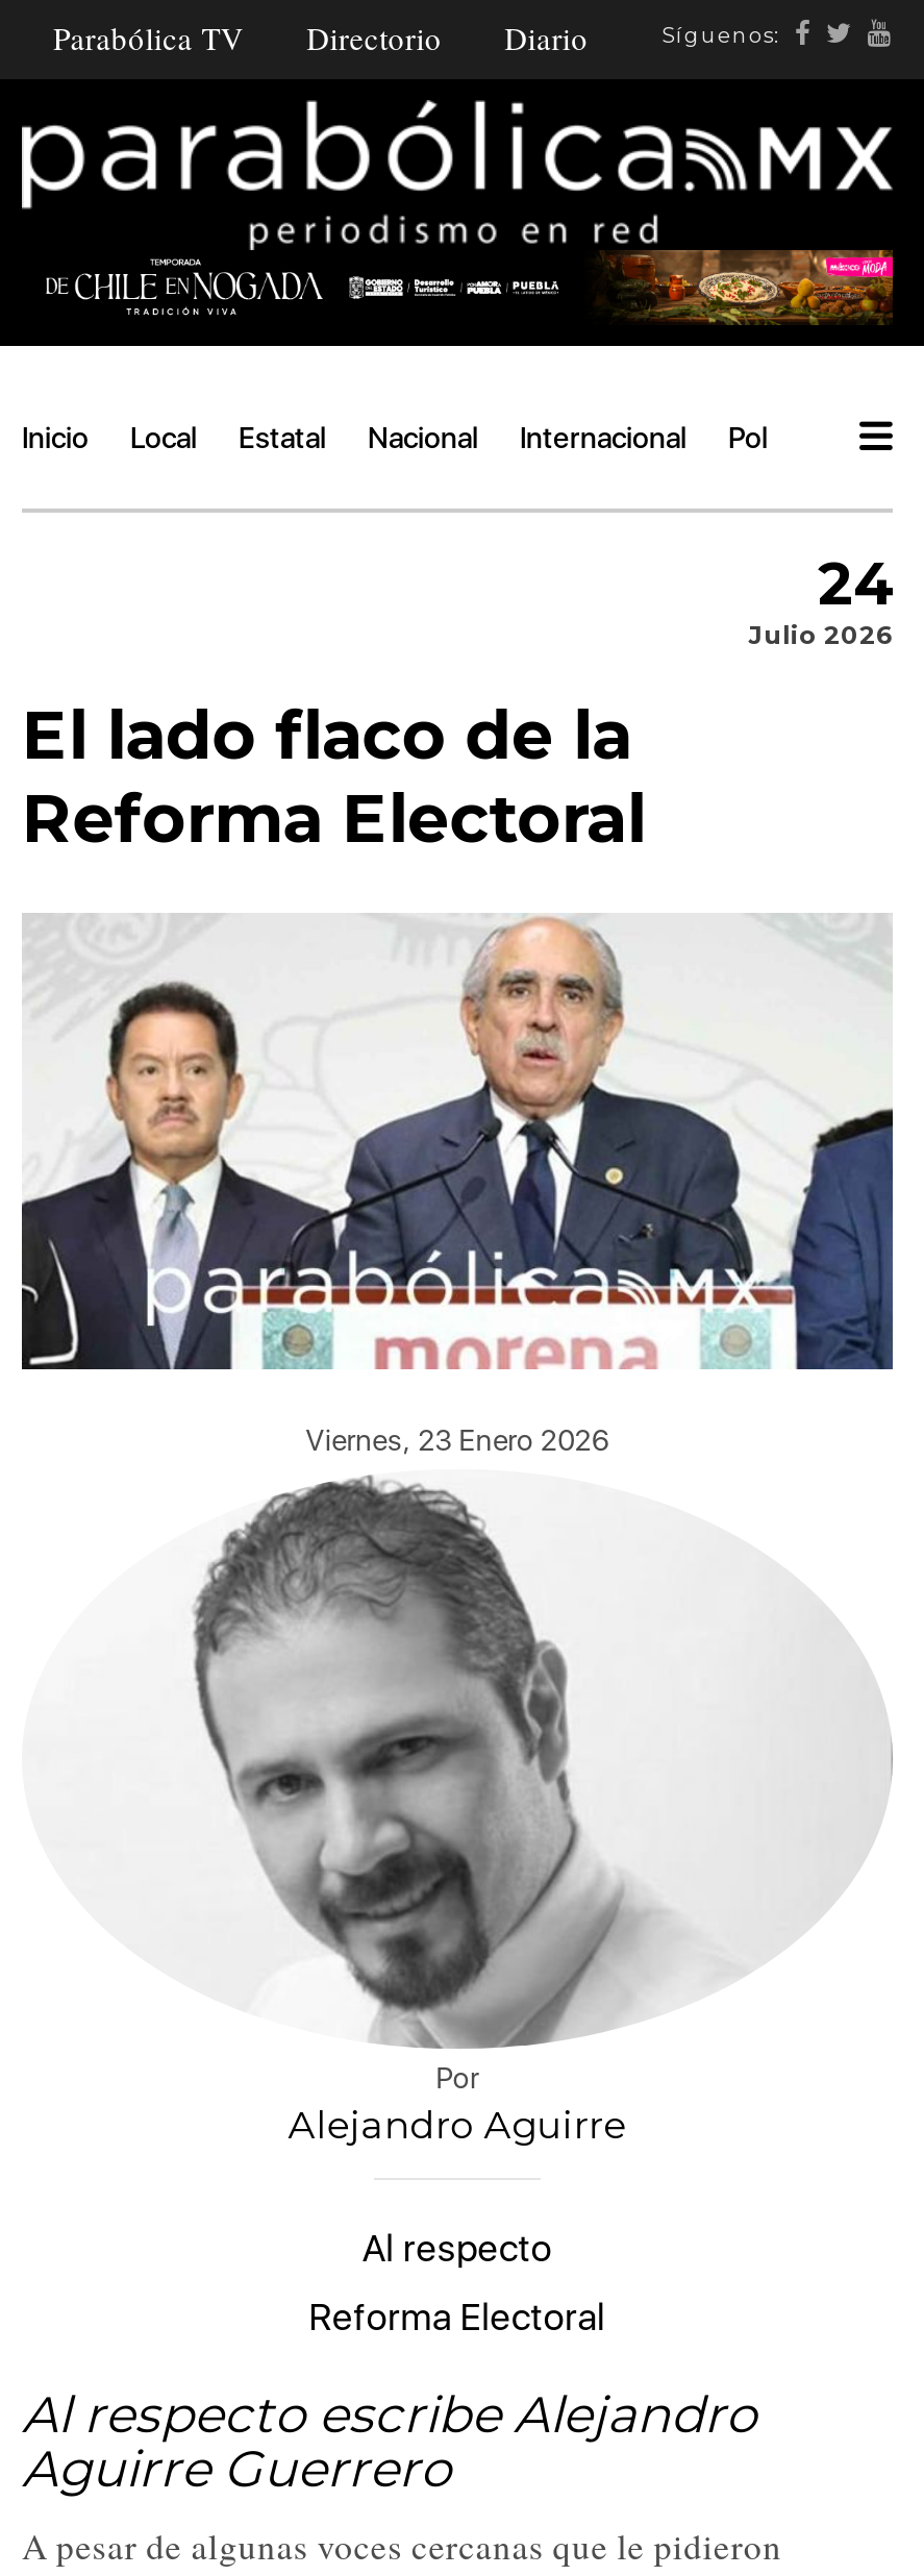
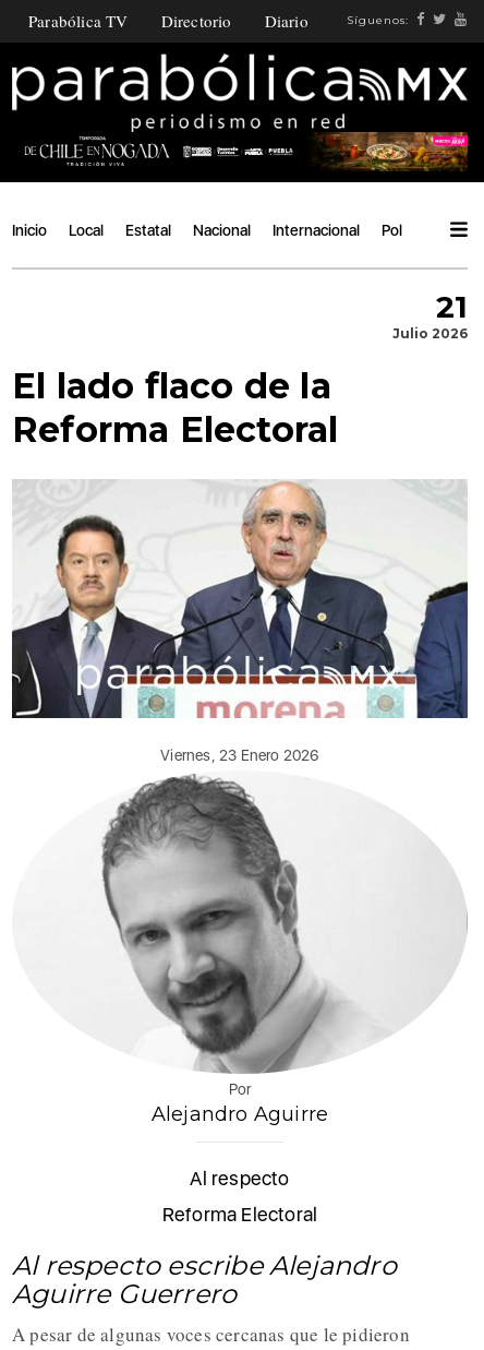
[818,549,893,619] 24 -> [436,288,468,325] 21

